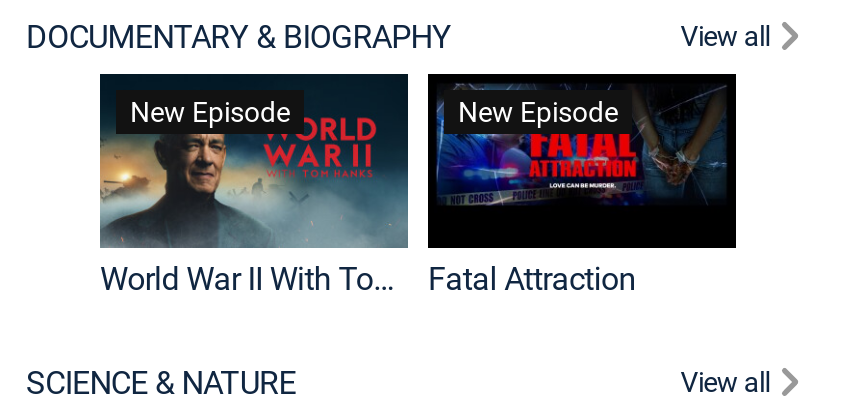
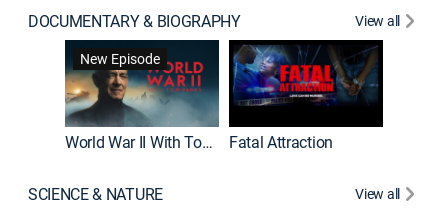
[458,93,618,131] New Episode -> none

